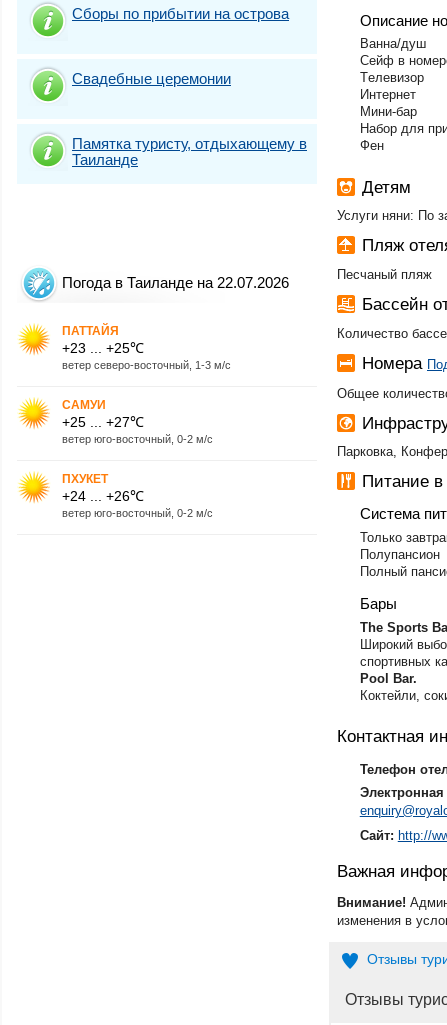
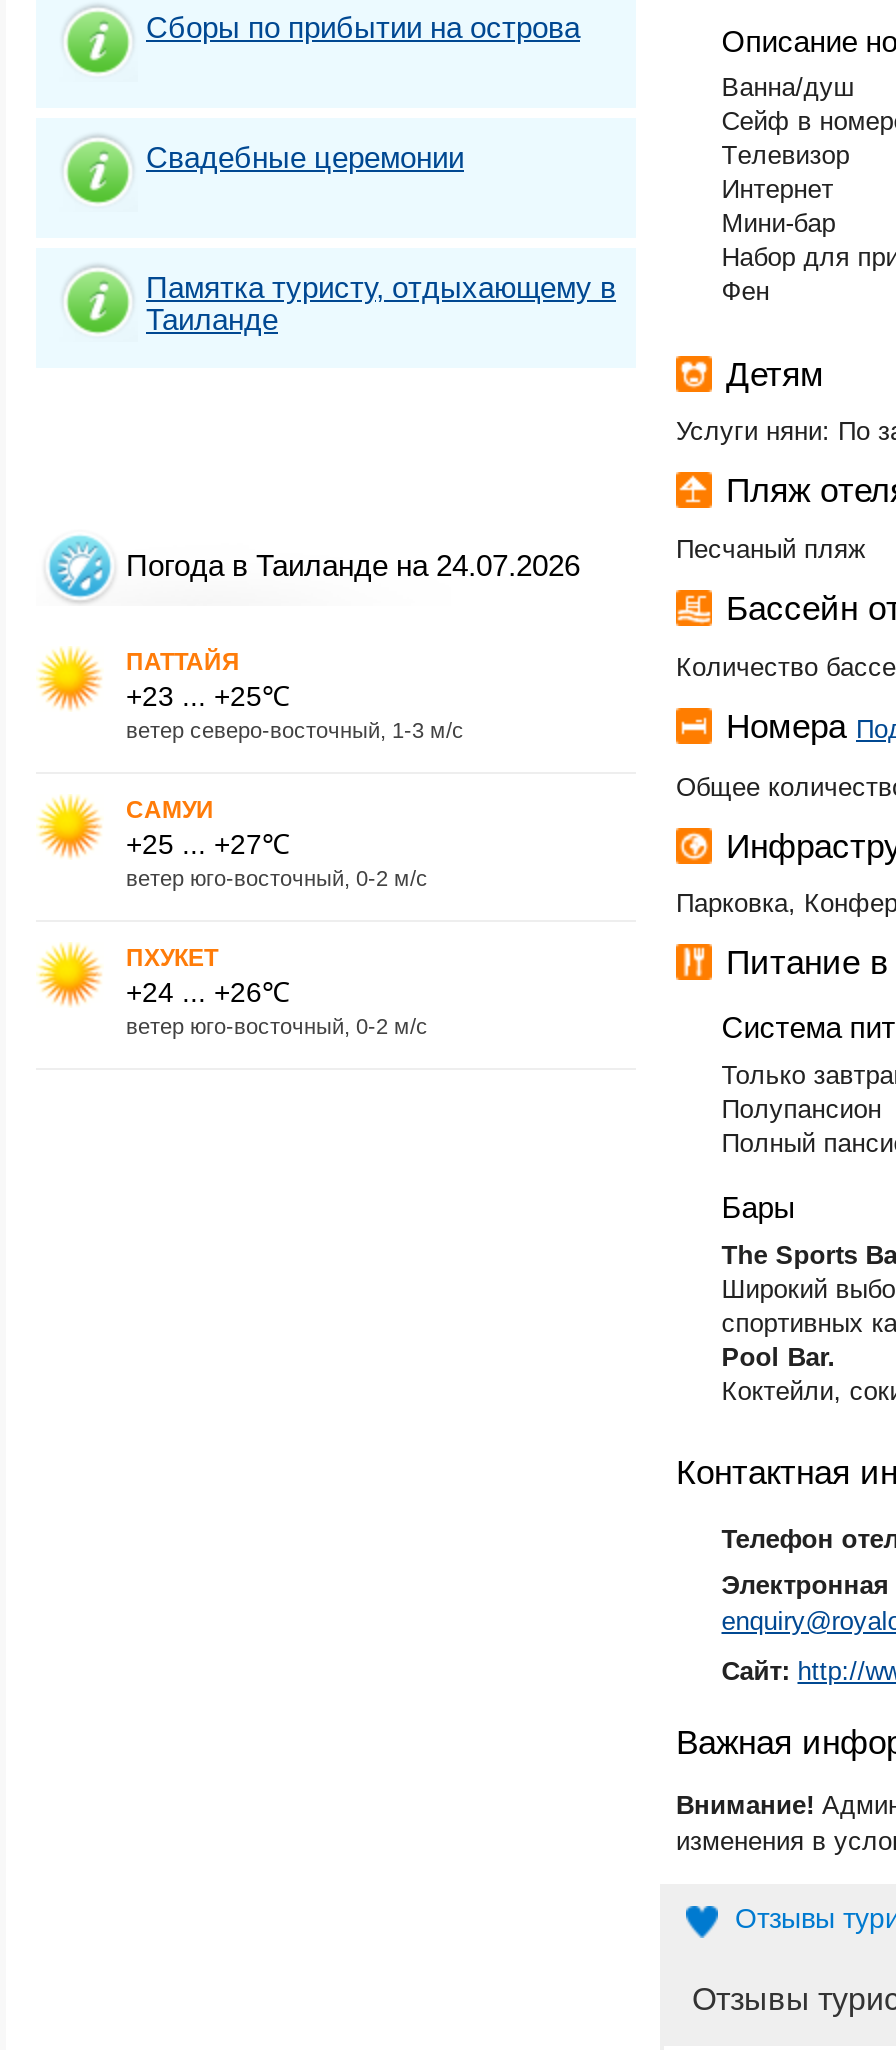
[62,274,289,291] Погода в Таиланде на 22.07.2026 -> [126,548,580,582] Погода в Таиланде на 24.07.2026

